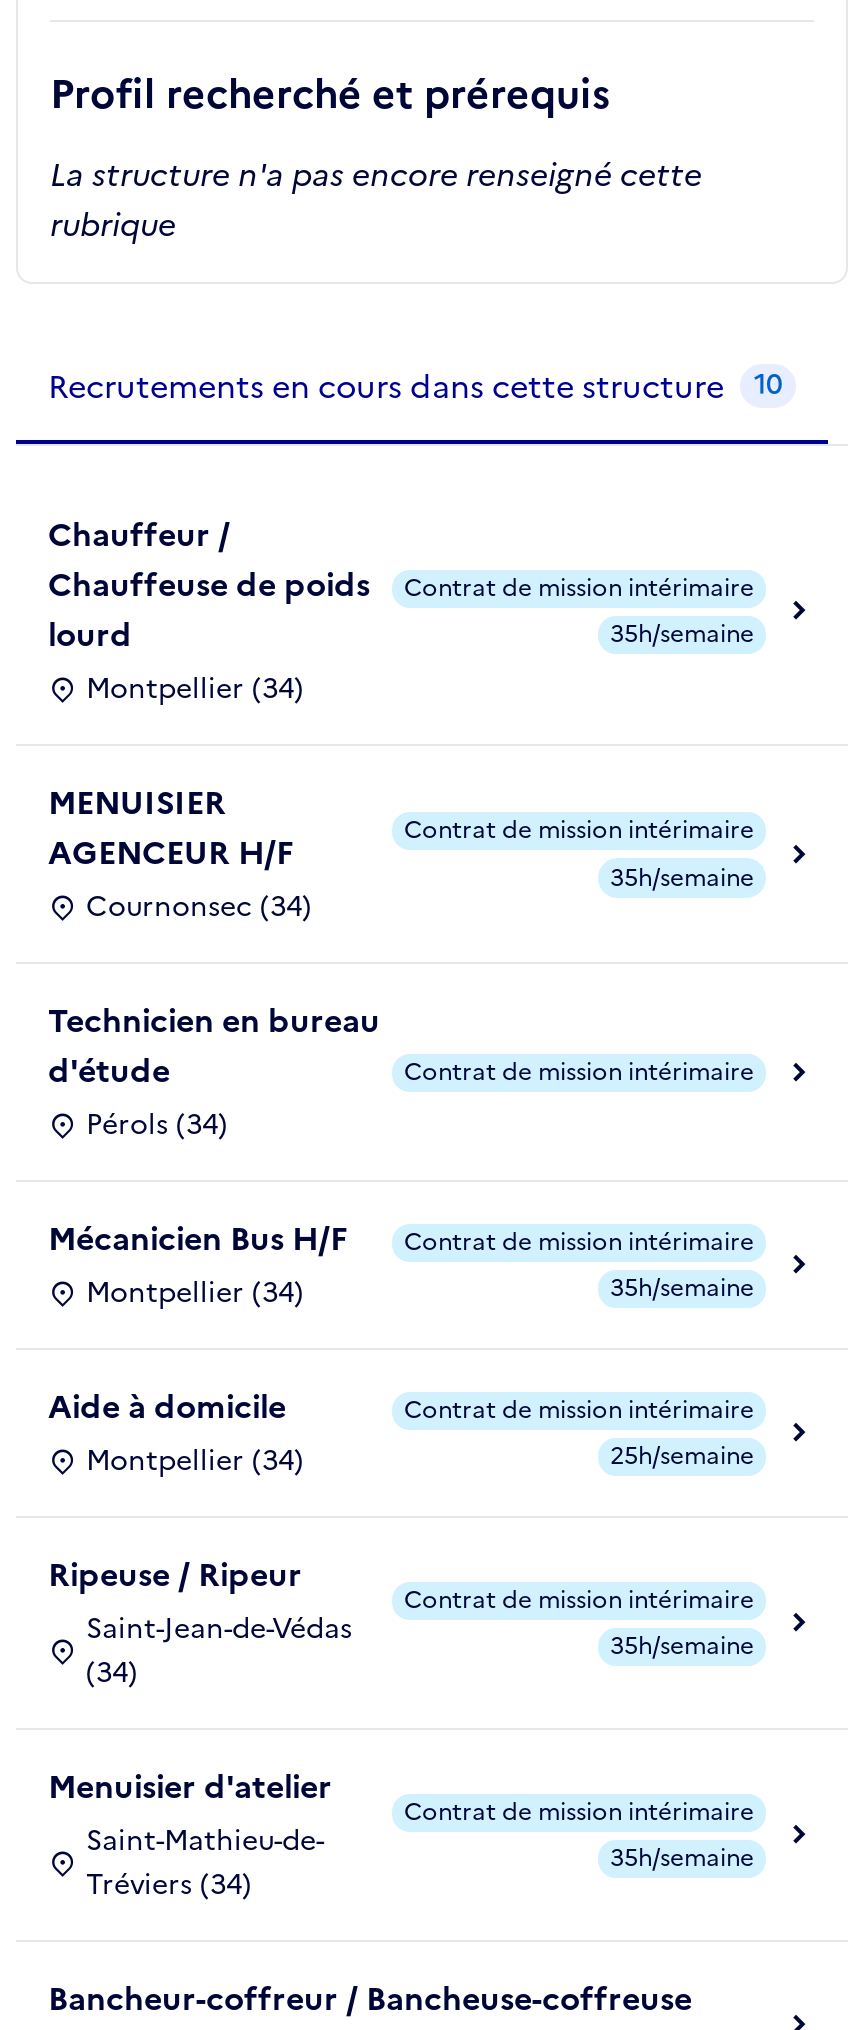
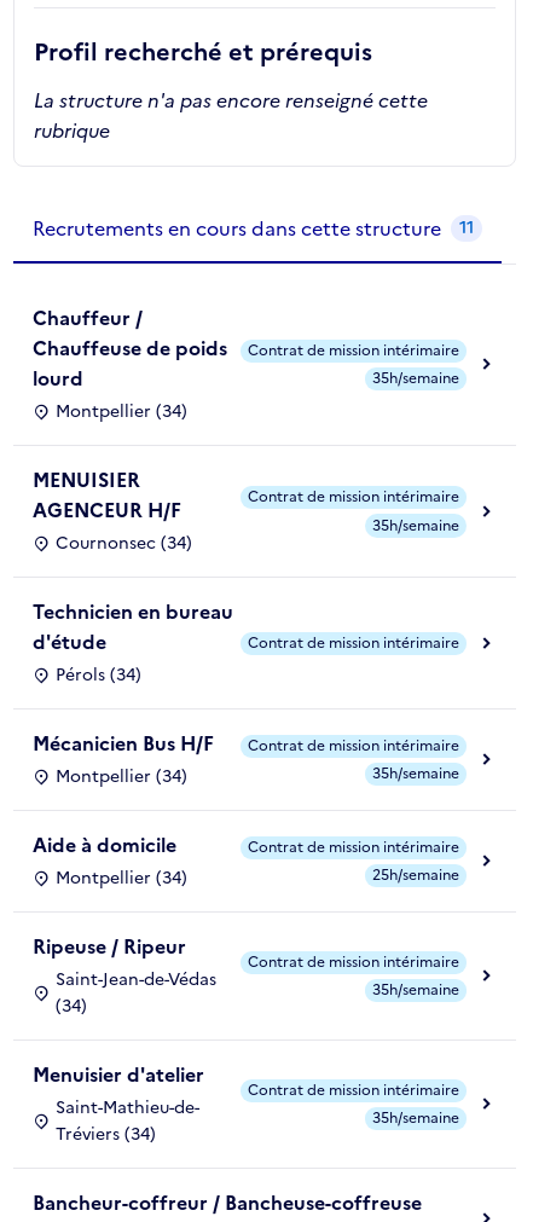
[754,364,782,406] 10 -> [459,215,474,241] 11

